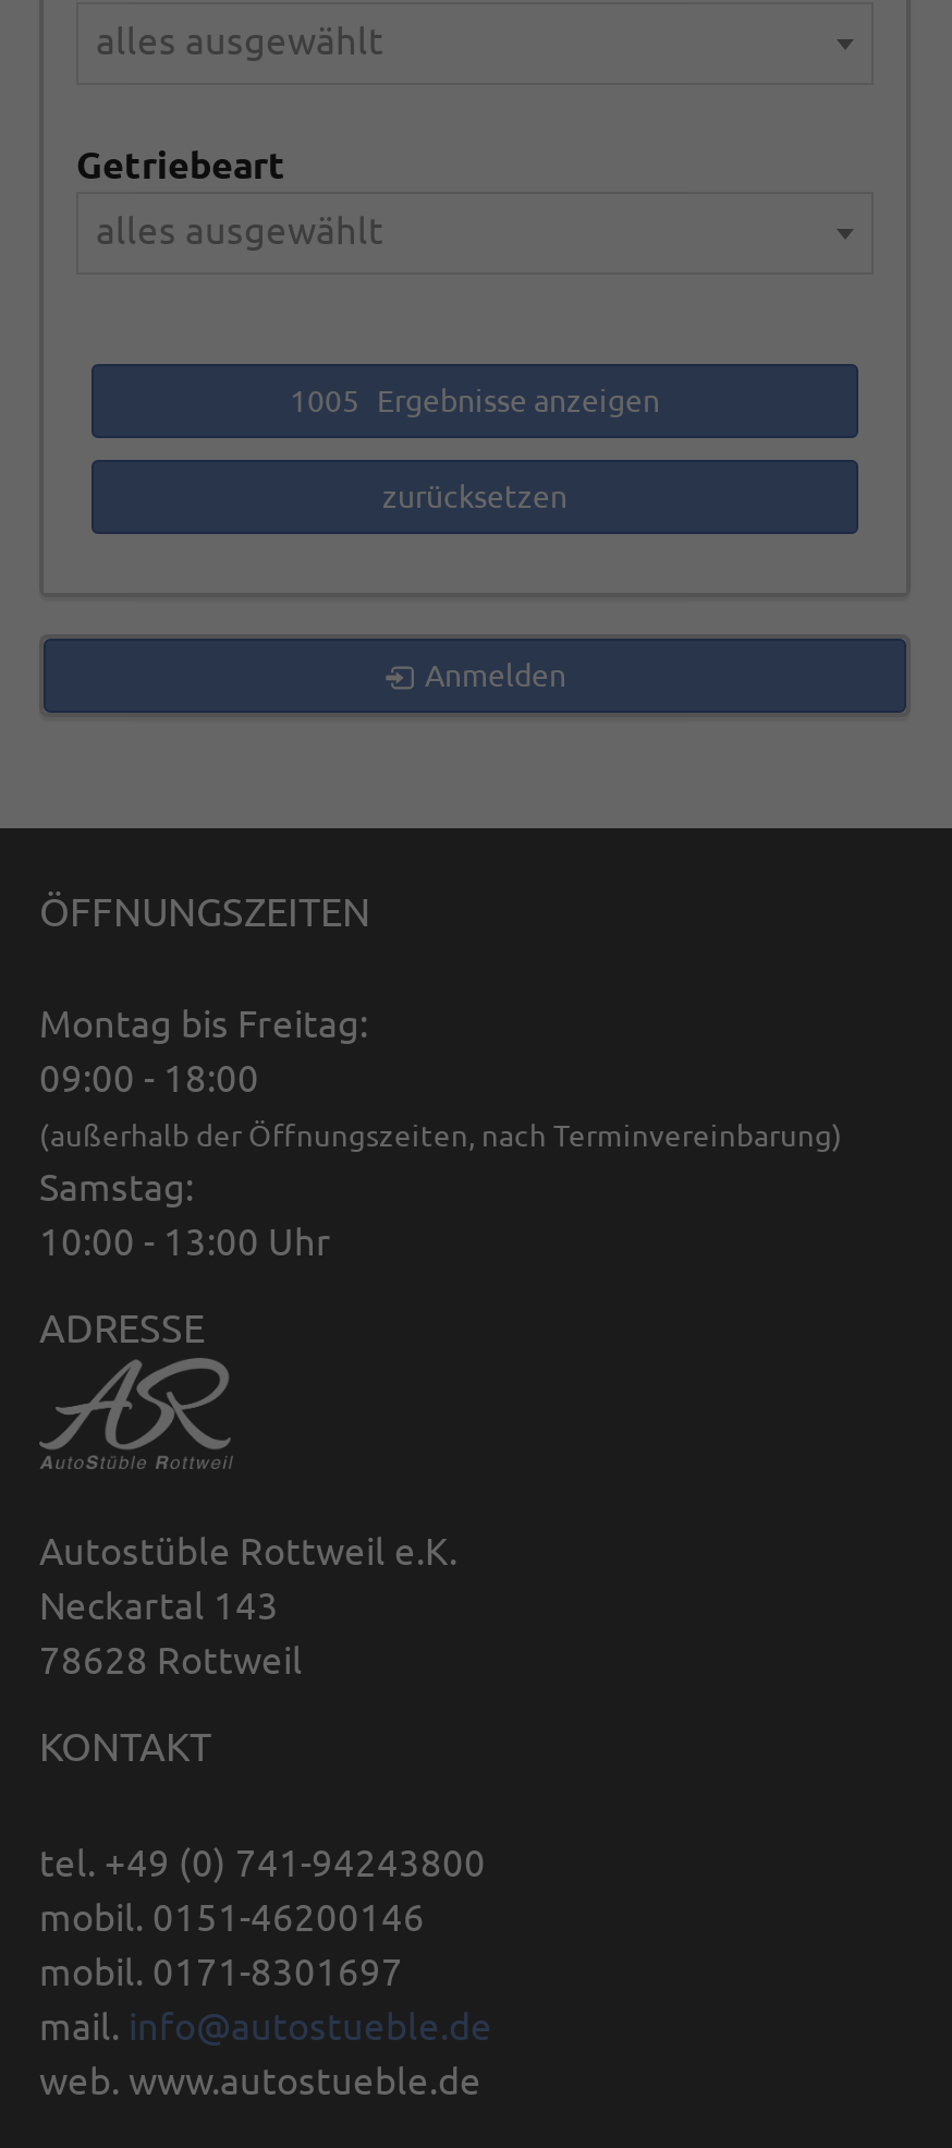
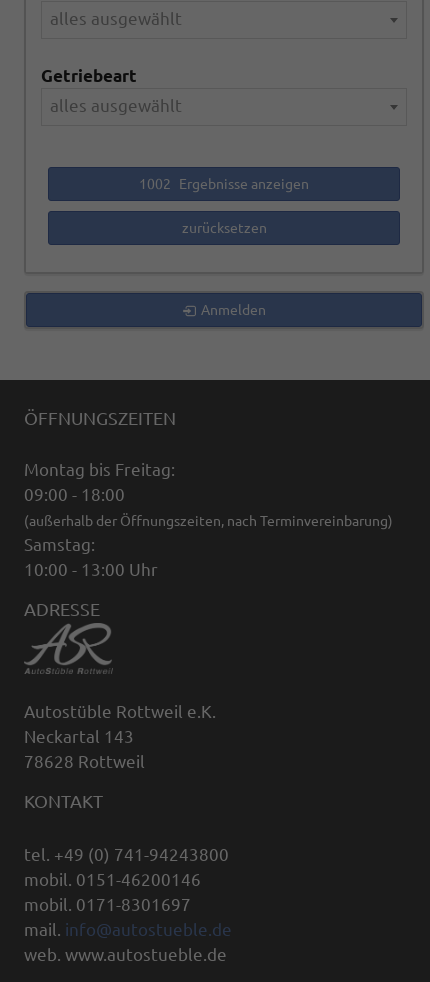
[290,384,660,419] 1005 Ergebnisse anzeigen -> [139,176,309,192] 1002 Ergebnisse anzeigen

